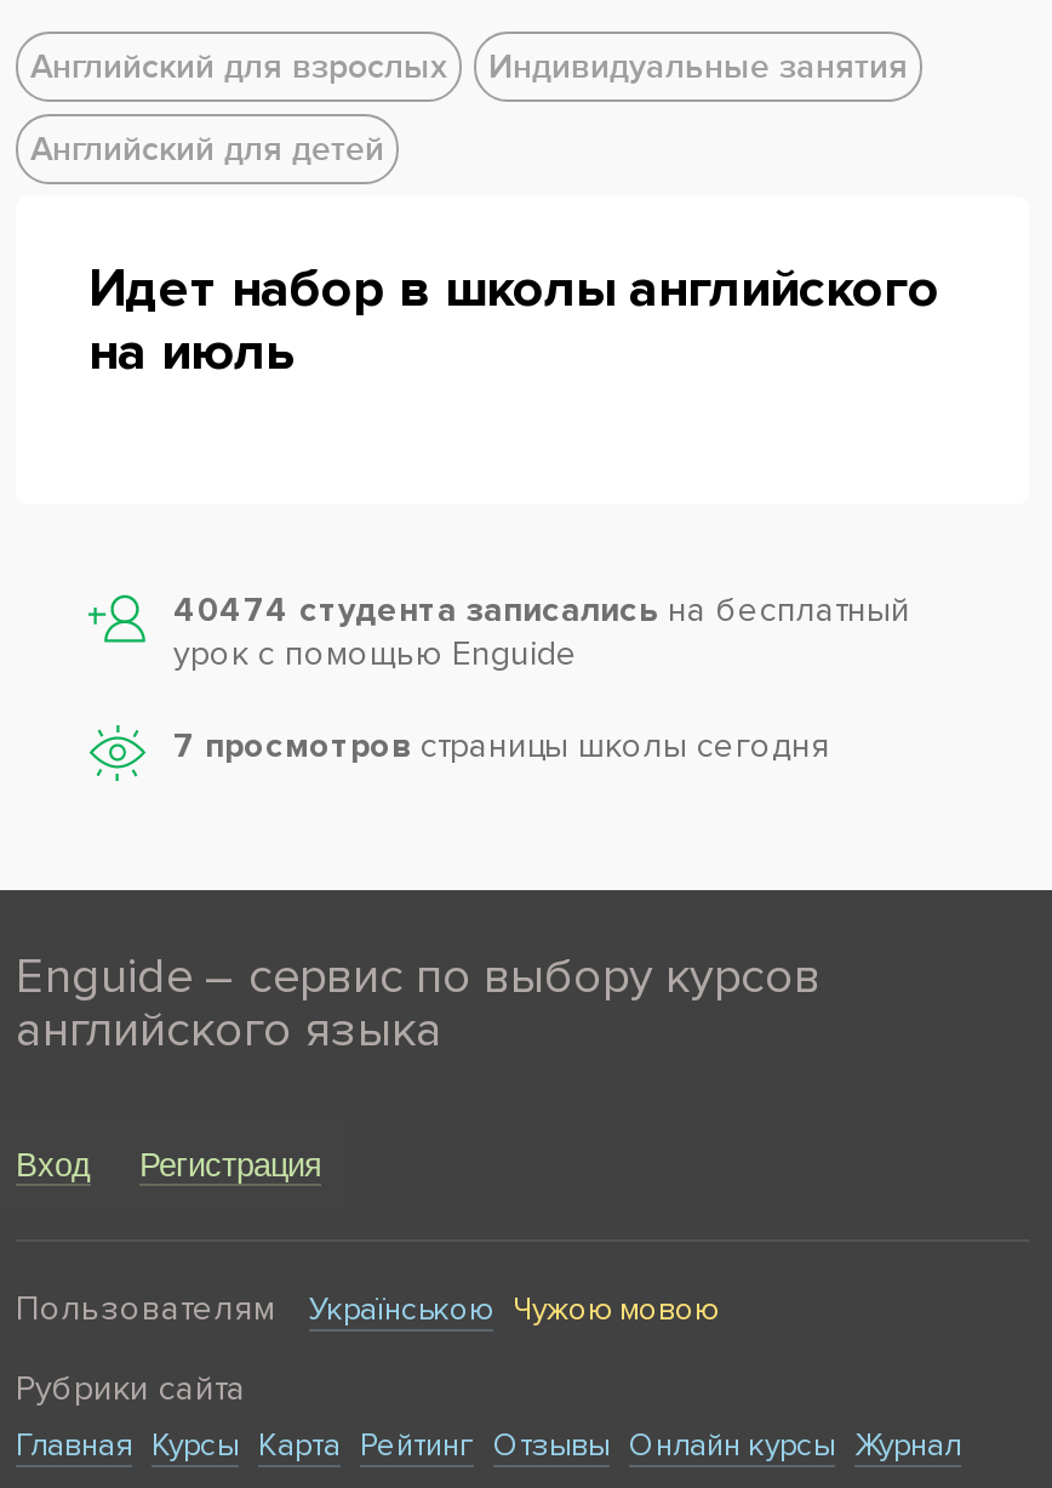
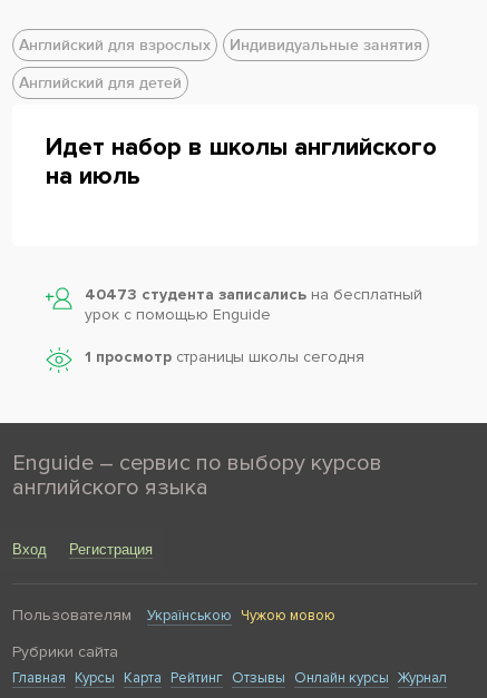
[173,589,910,631] 40474 студента записались на бесплатный -> [85,285,422,304] 40473 студента записались на бесплатный
[173,725,830,766] 7 просмотров страницы школы сегодня -> [85,347,364,366] 1 просмотр страницы школы сегодня

